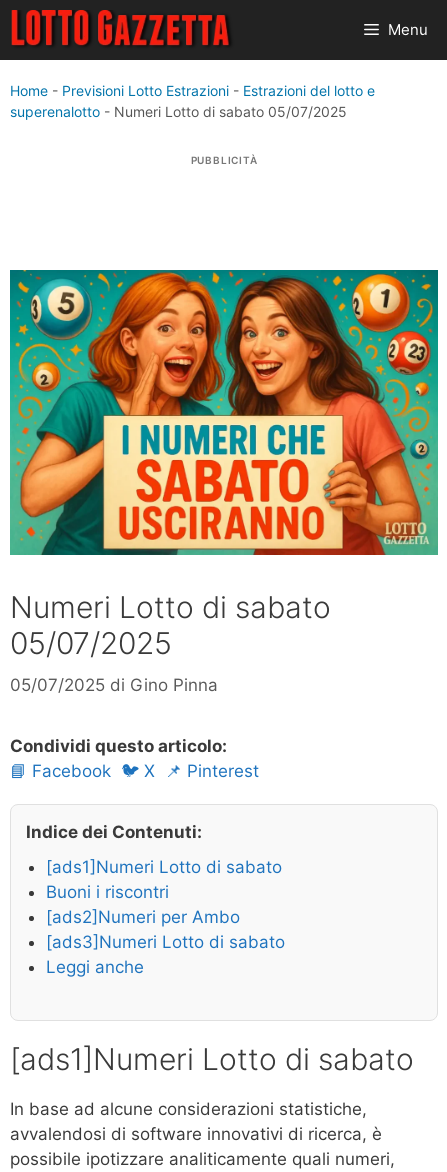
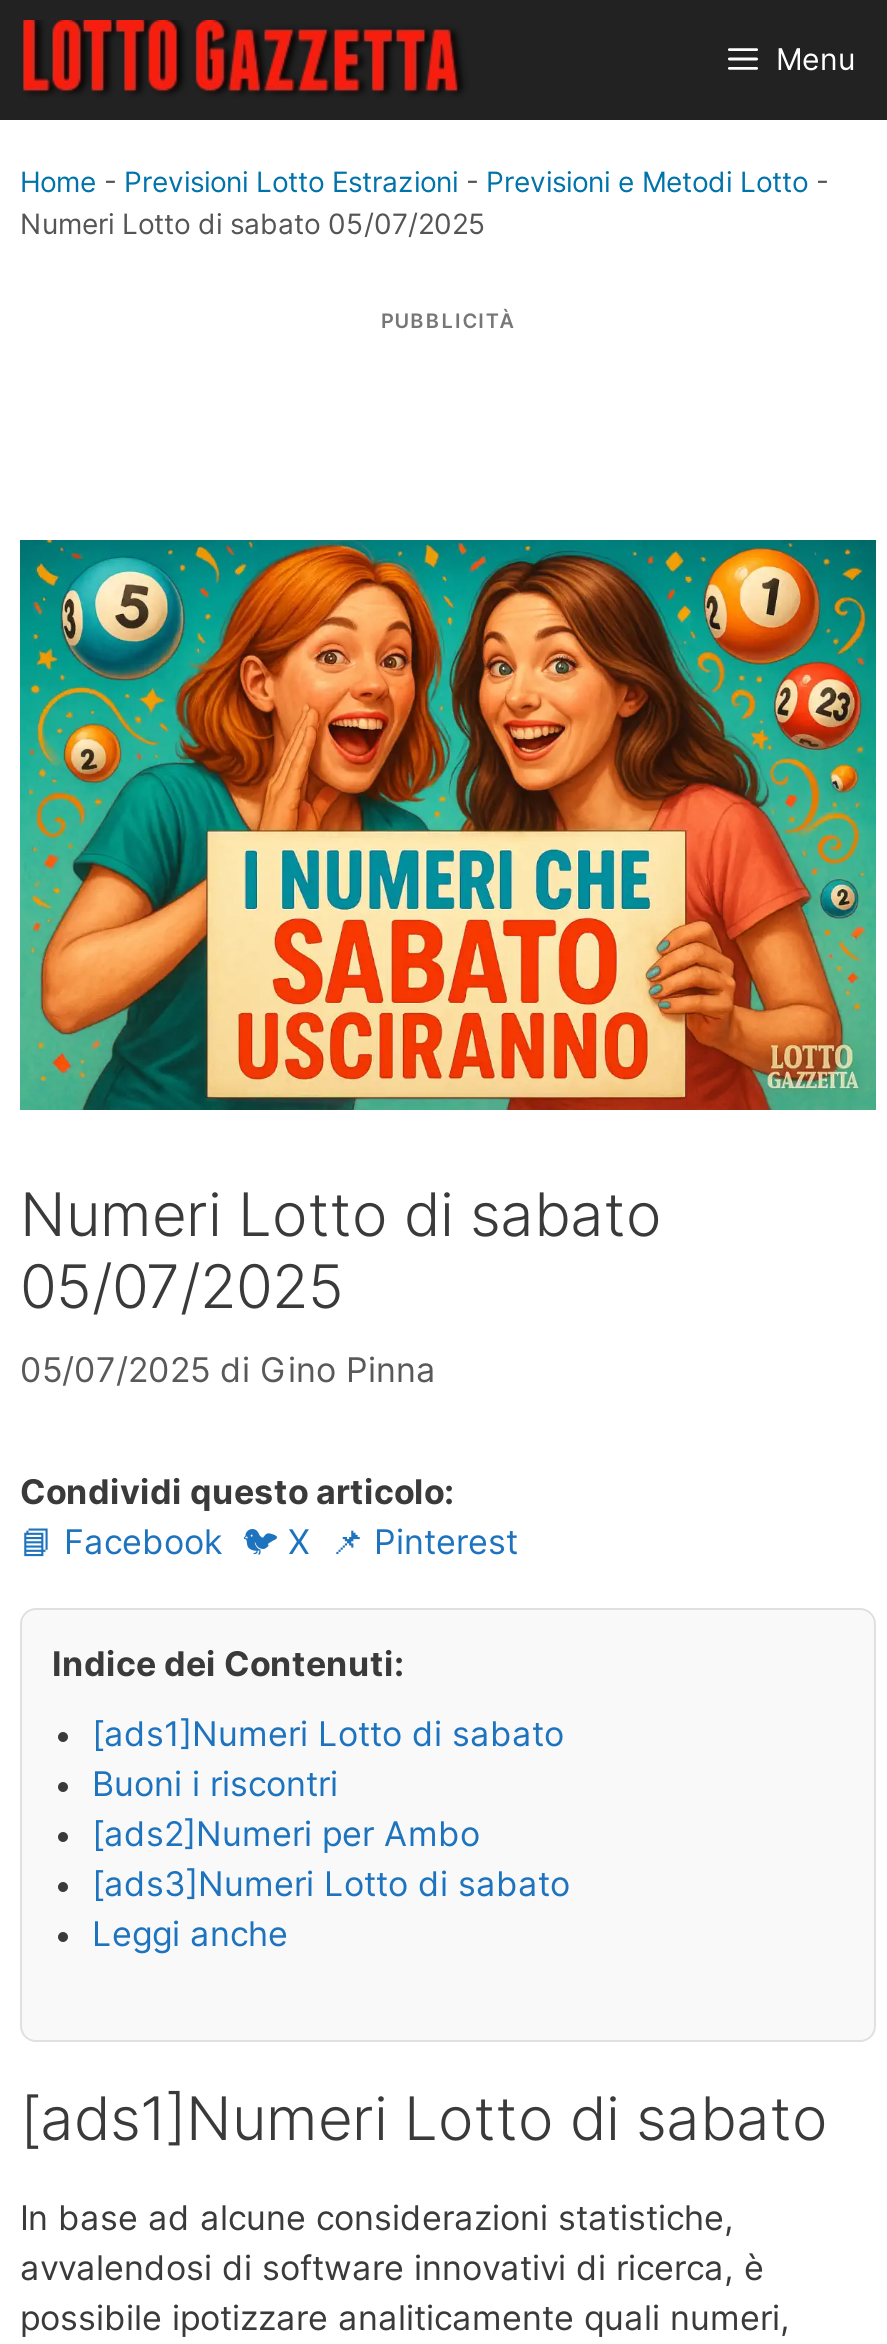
[10,82,375,120] Home - Previsioni Lotto Estrazioni - Estrazioni del lotto e | superenalotto - Numeri Lotto di sabato 05/07/2025 -> [20,164,828,240] Home - Previsioni Lotto Estrazioni - Previsioni e Metodi Lotto - | Numeri Lotto di sabato 05/07/2025

